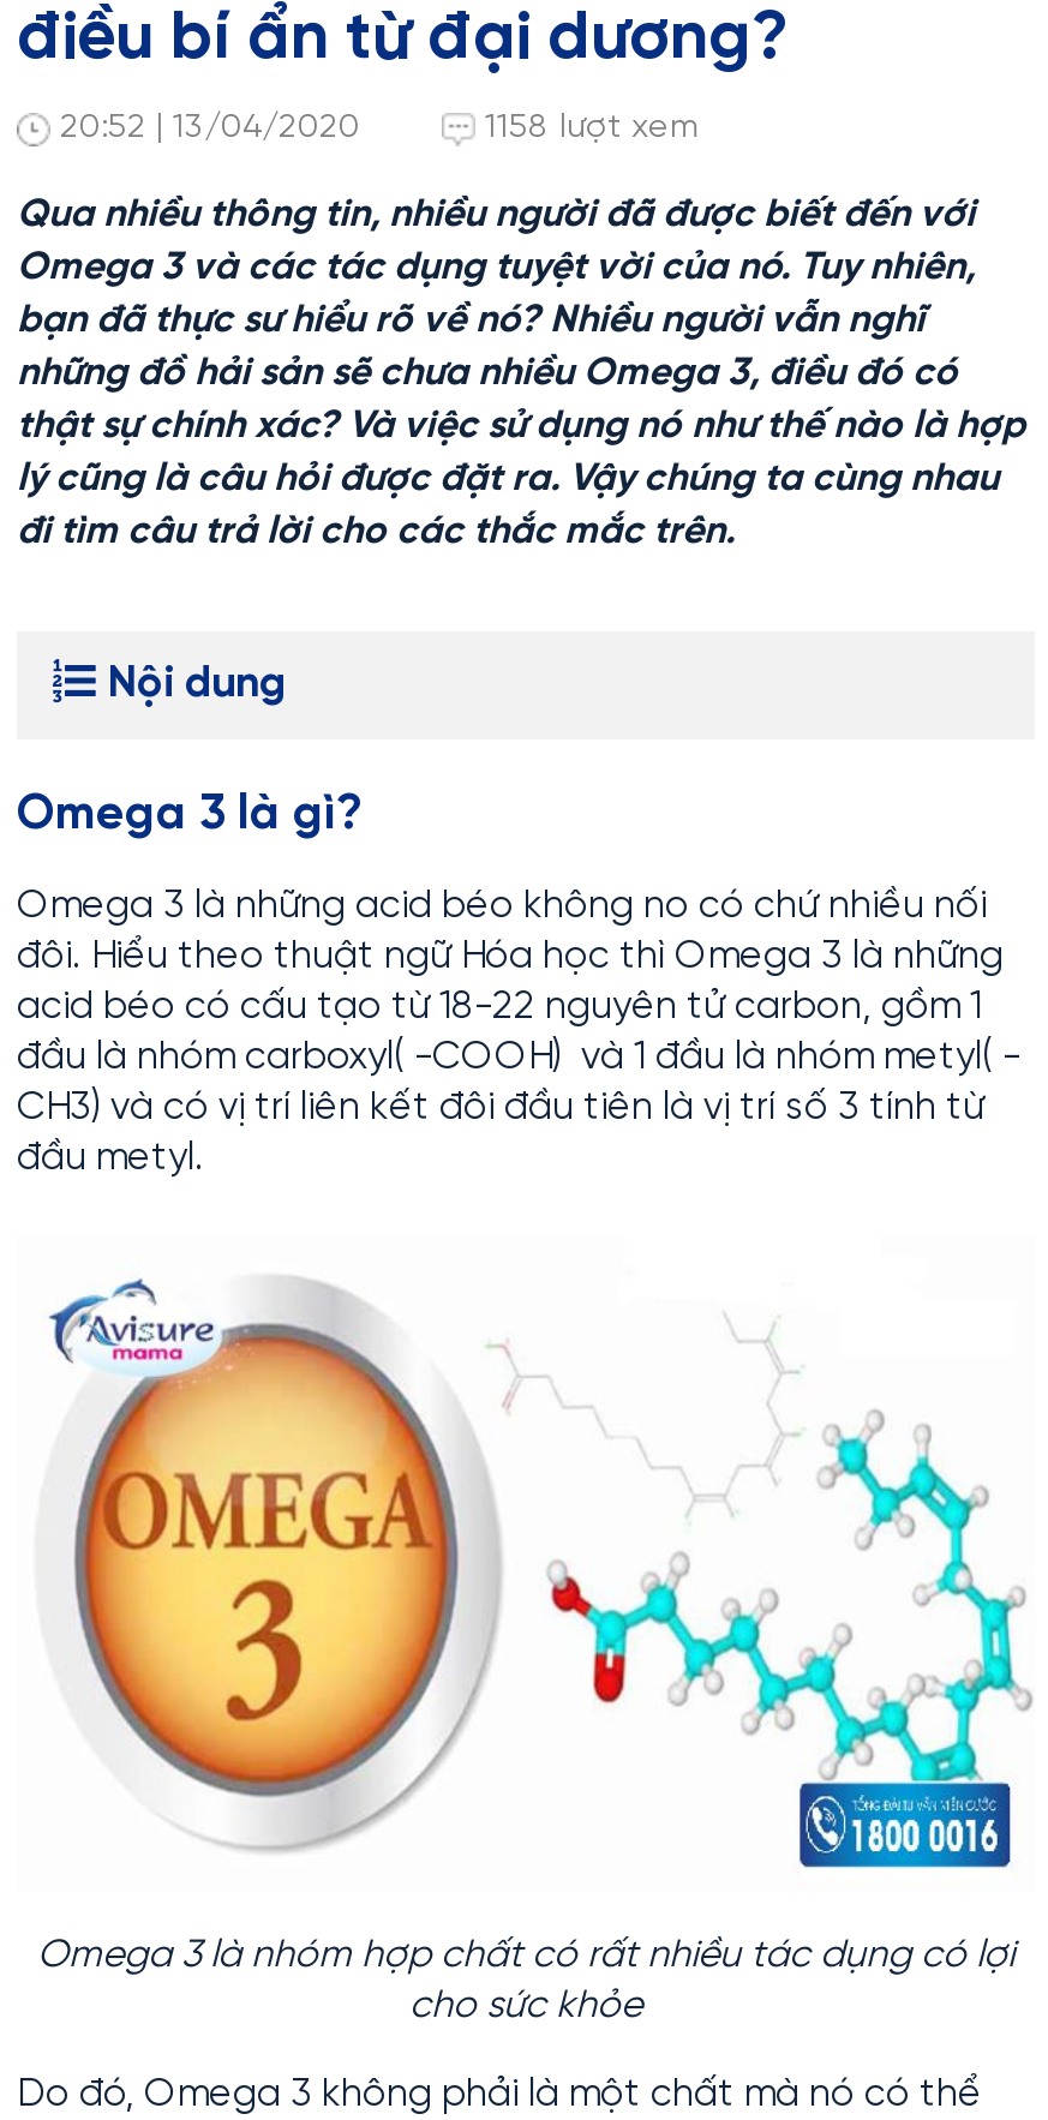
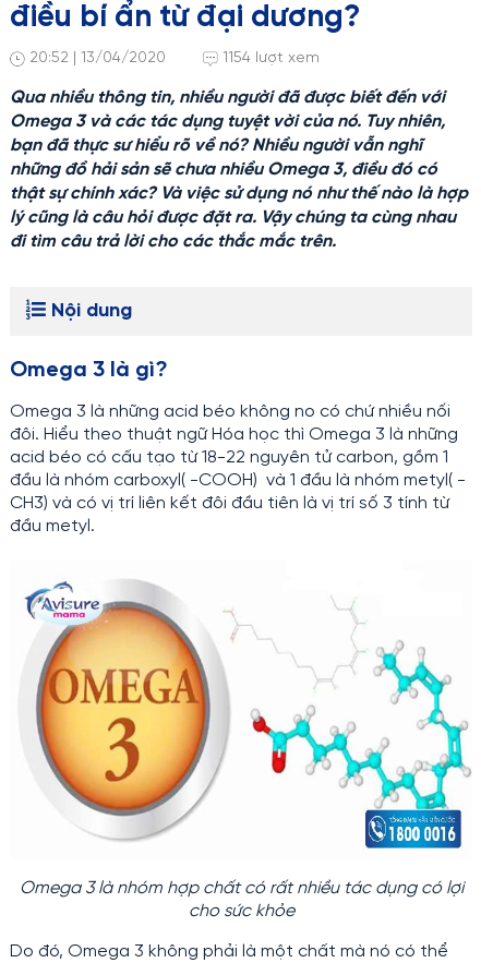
[485,110,701,146] 1158 lượt xem -> [223,50,320,67] 1154 lượt xem

